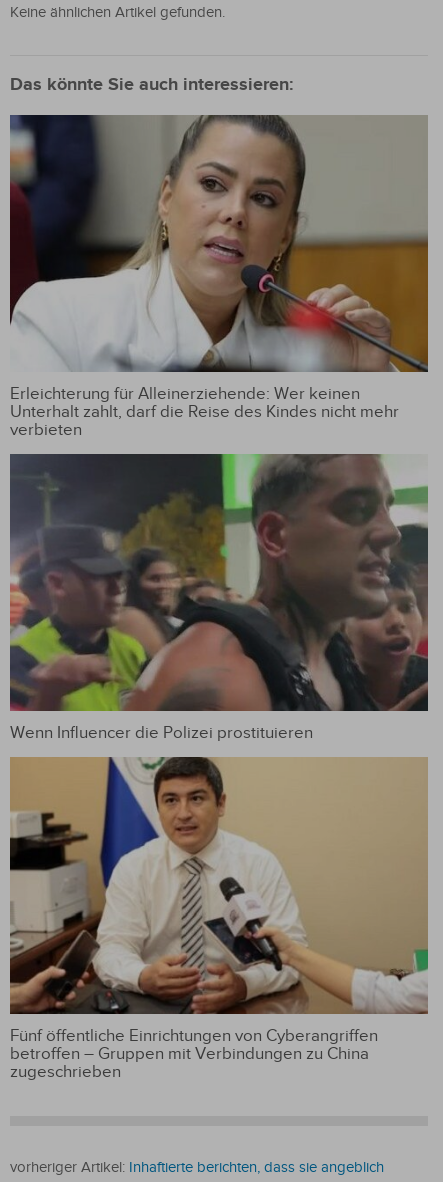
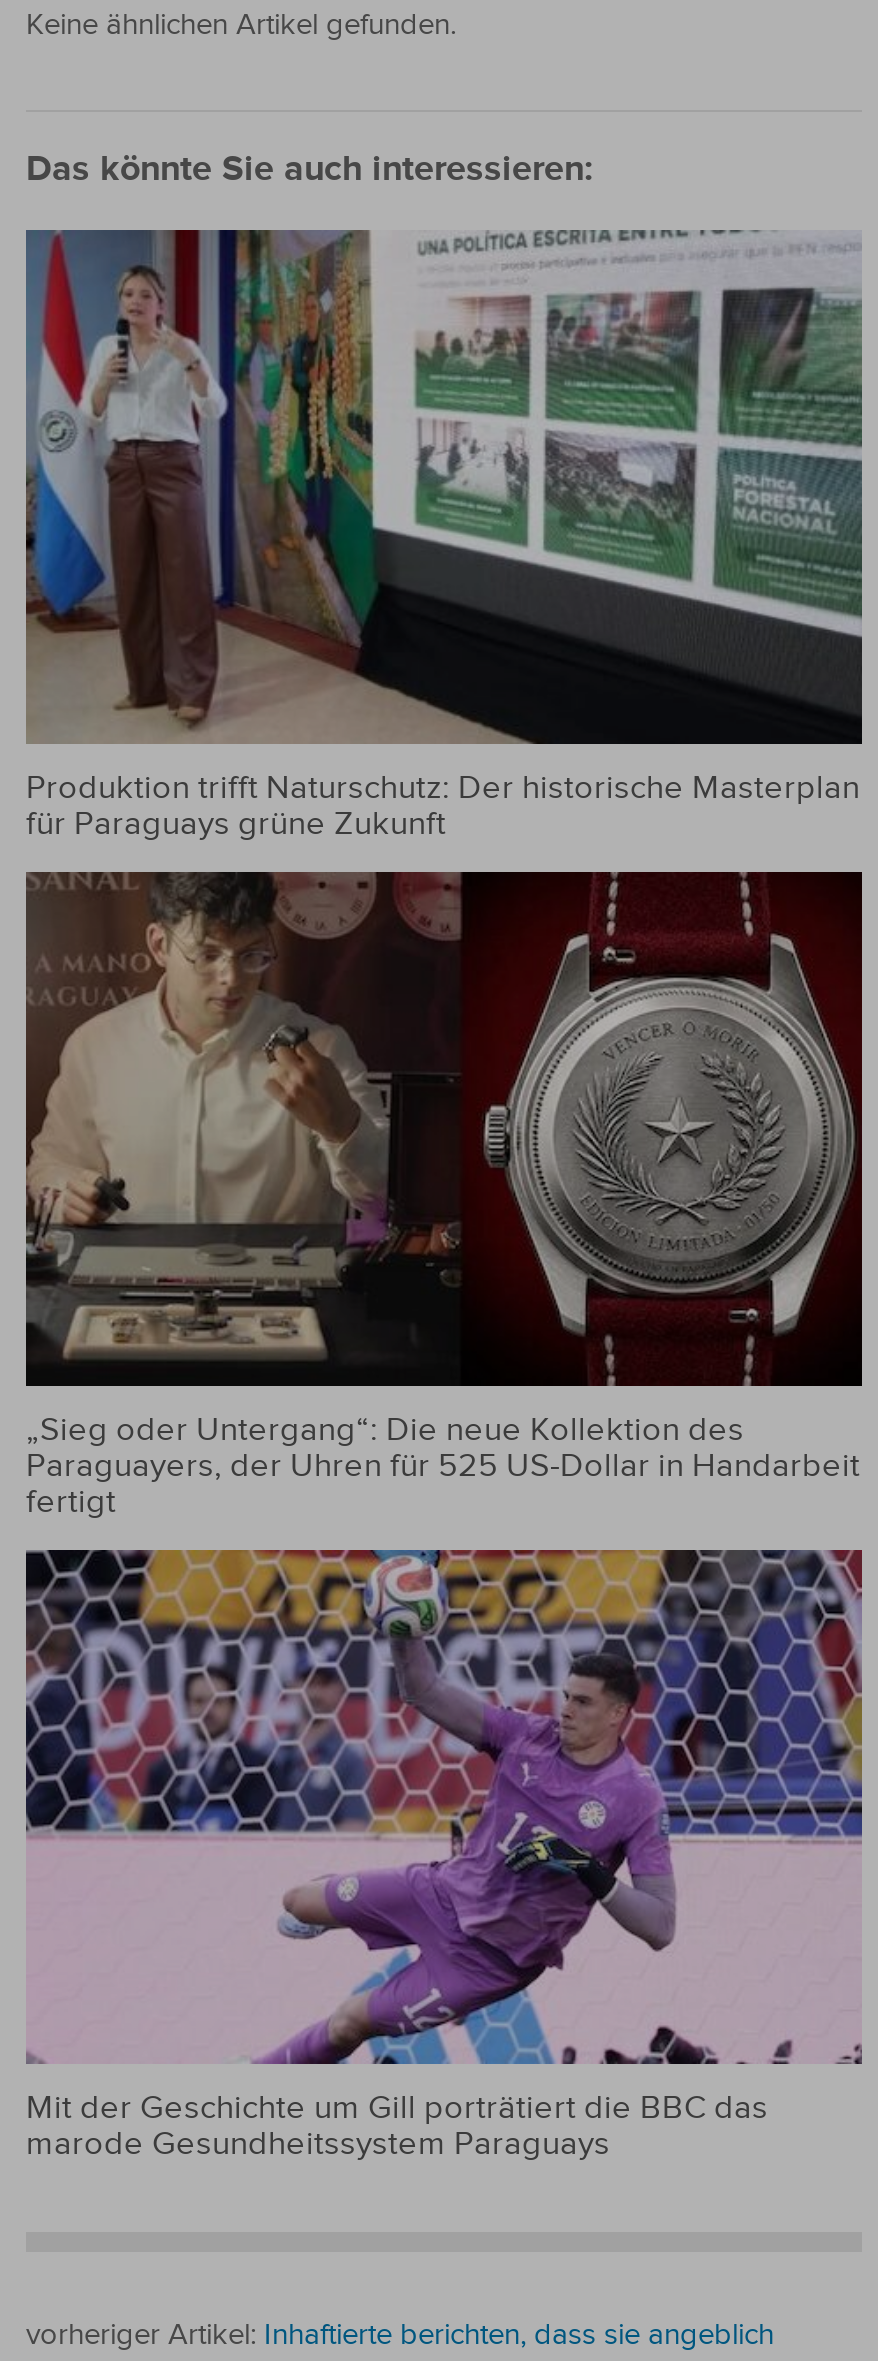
[9,114,429,440] [image] | Erleichterung für Alleinerziehende: Wer keinen | Unterhalt zahlt, darf die Reise des Kindes nicht mehr | verbieten -> [24,228,864,845] [image] | Produktion trifft Naturschutz: Der historische Masterplan | für Paraguays grüne Zukunft
[9,436,429,743] [image] | Wenn Influencer die Polizei prostituieren -> [24,870,864,1522] [image] | „Sieg oder Untergang“: Die neue Kollektion des | Paraguayers, der Uhren für 525 US-Dollar in Handarbeit | fertigt
[9,756,429,1082] [image] | Fünf öffentliche Einrichtungen von Cyberangriffen | betroffen – Gruppen mit Verbindungen zu China | zugeschrieben -> [24,1514,864,2164] [image] | Mit der Geschichte um Gill porträtiert die BBC das | marode Gesundheitssystem Paraguays

